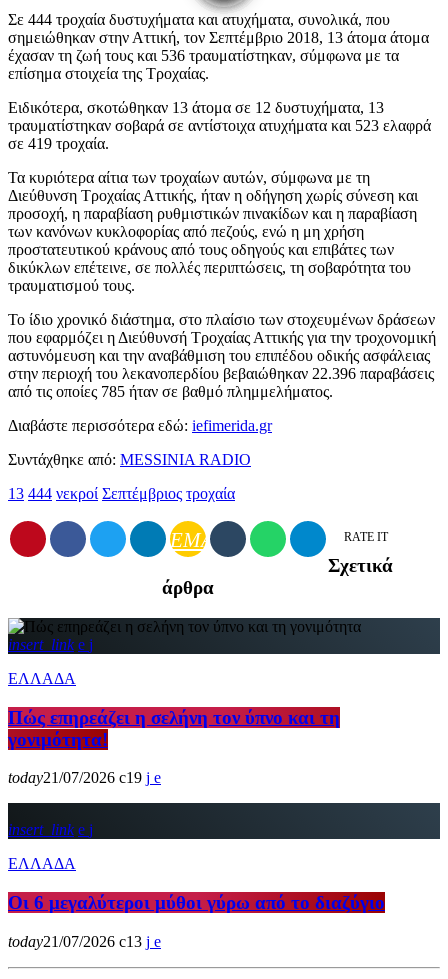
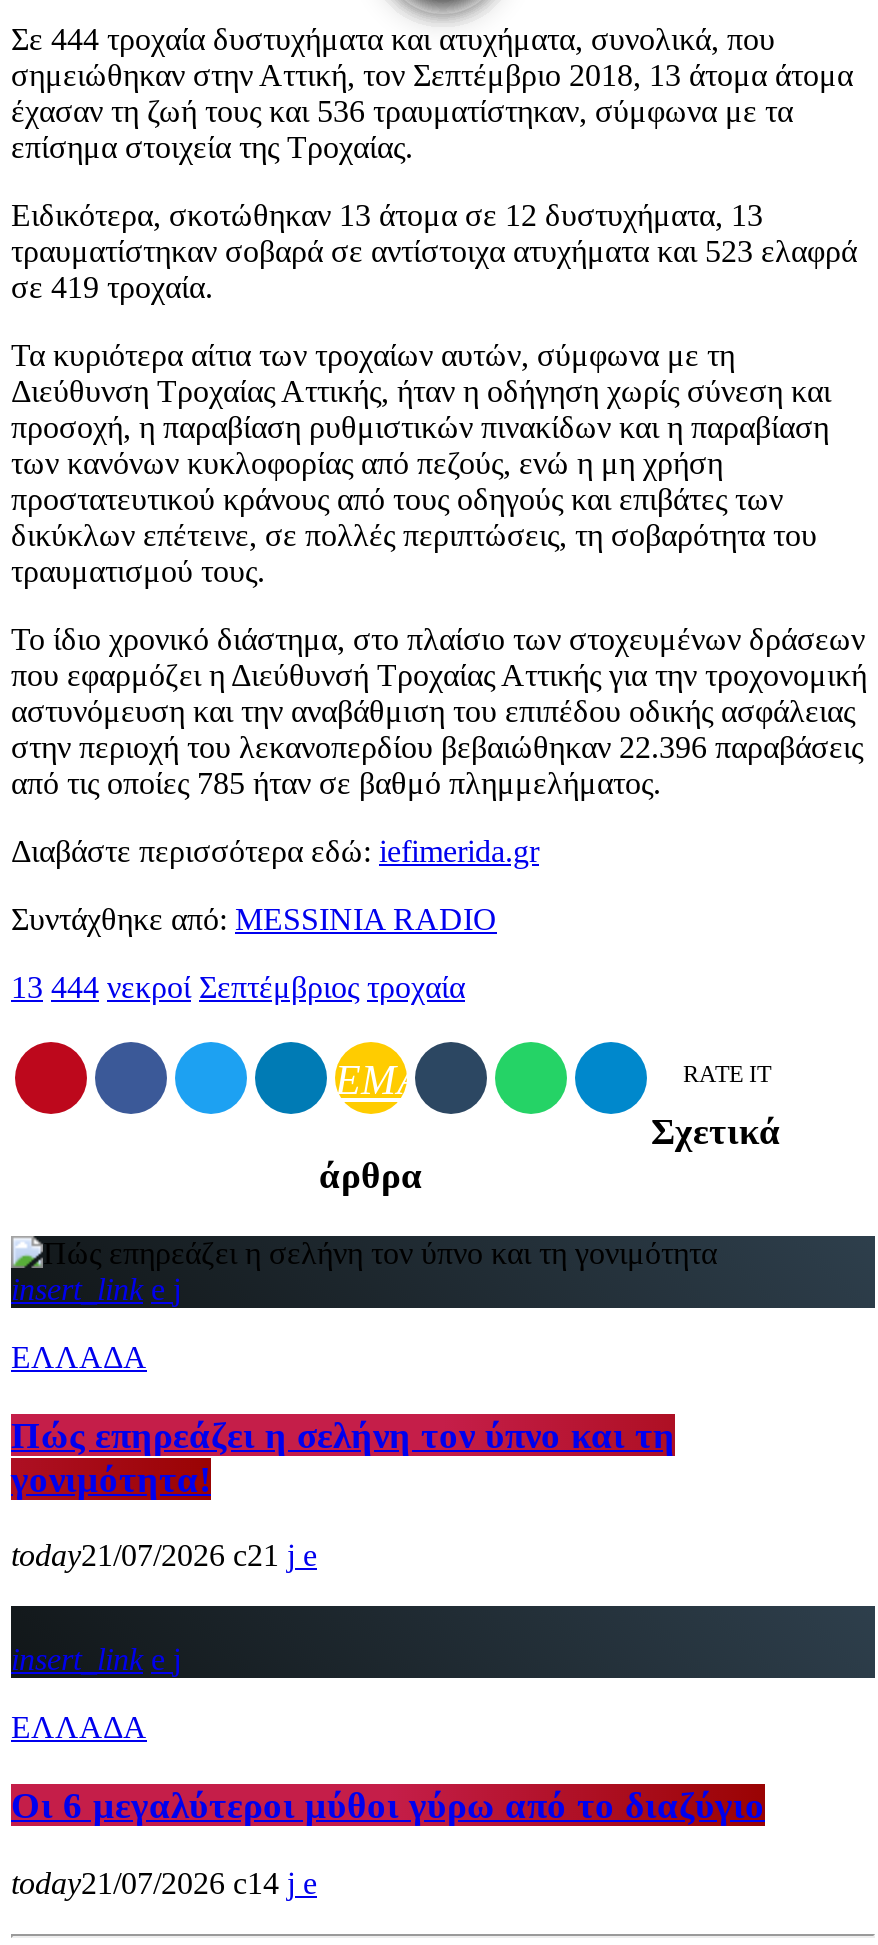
[8,769,142,786] today21/07/2026 19 -> [11,1539,279,1573] today21/07/2026 21
[8,933,142,950] today21/07/2026 13 -> [11,1866,279,1900] today21/07/2026 14

